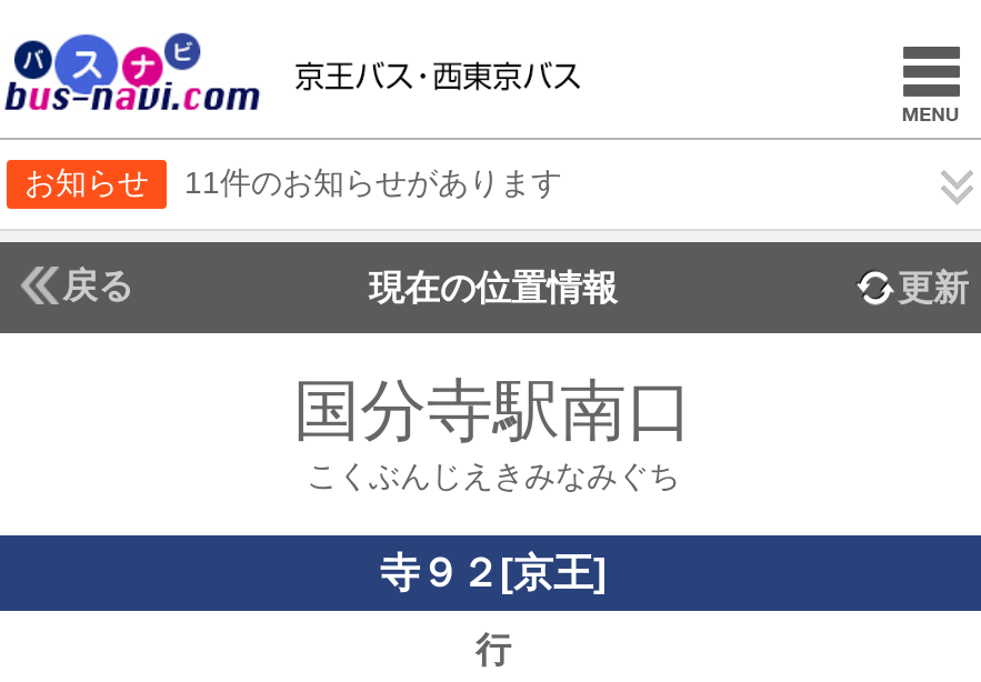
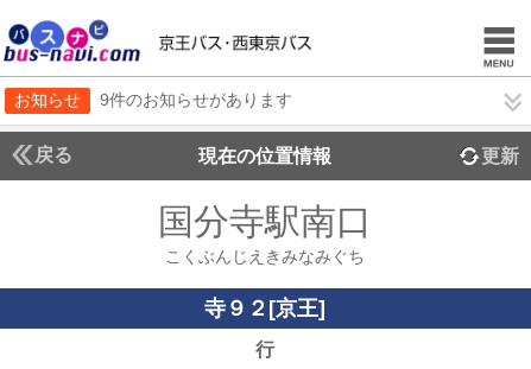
[184,164,562,200] 11件のお知らせがあります -> [100,90,292,109] 9件のお知らせがあります

